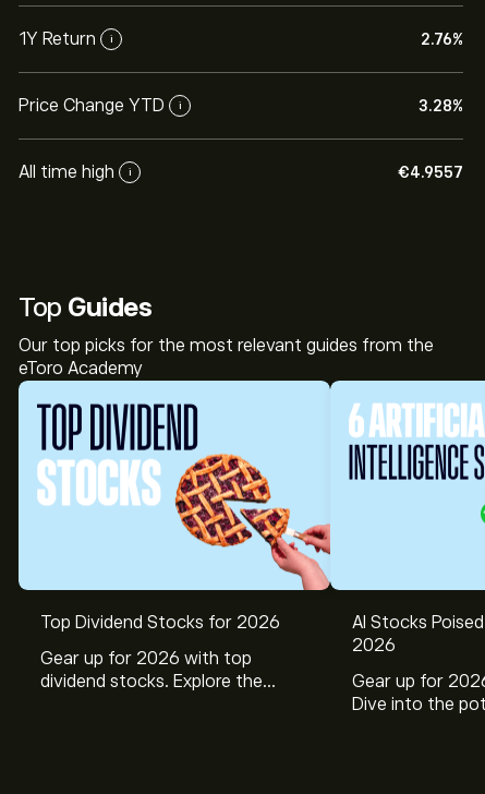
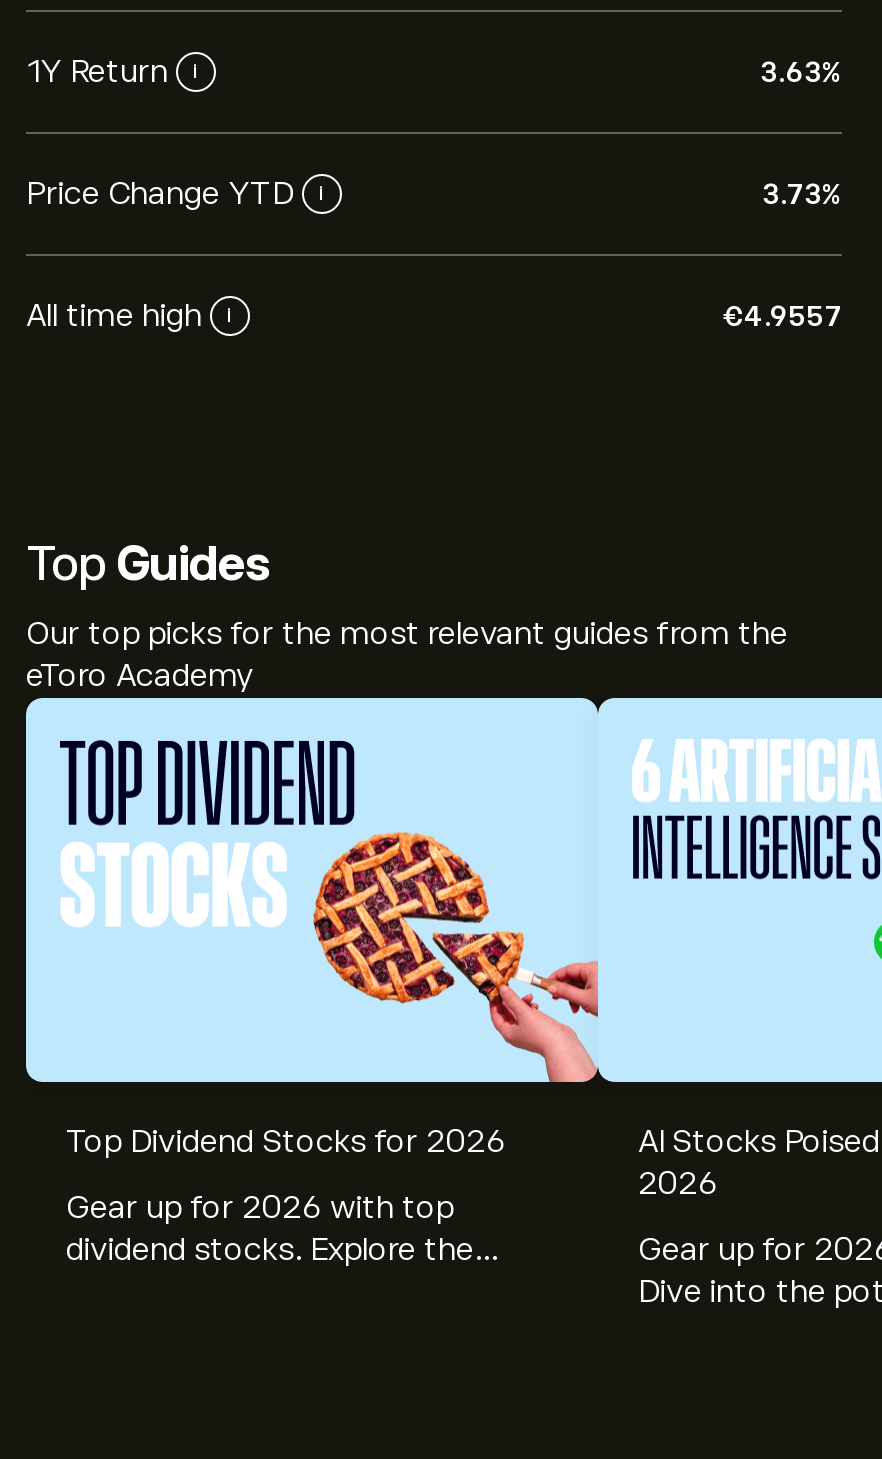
[421,31,463,48] 2.76% -> [760,56,842,88] 3.63%
[419,97,463,115] 3.28% -> [762,178,842,210] 3.73%

